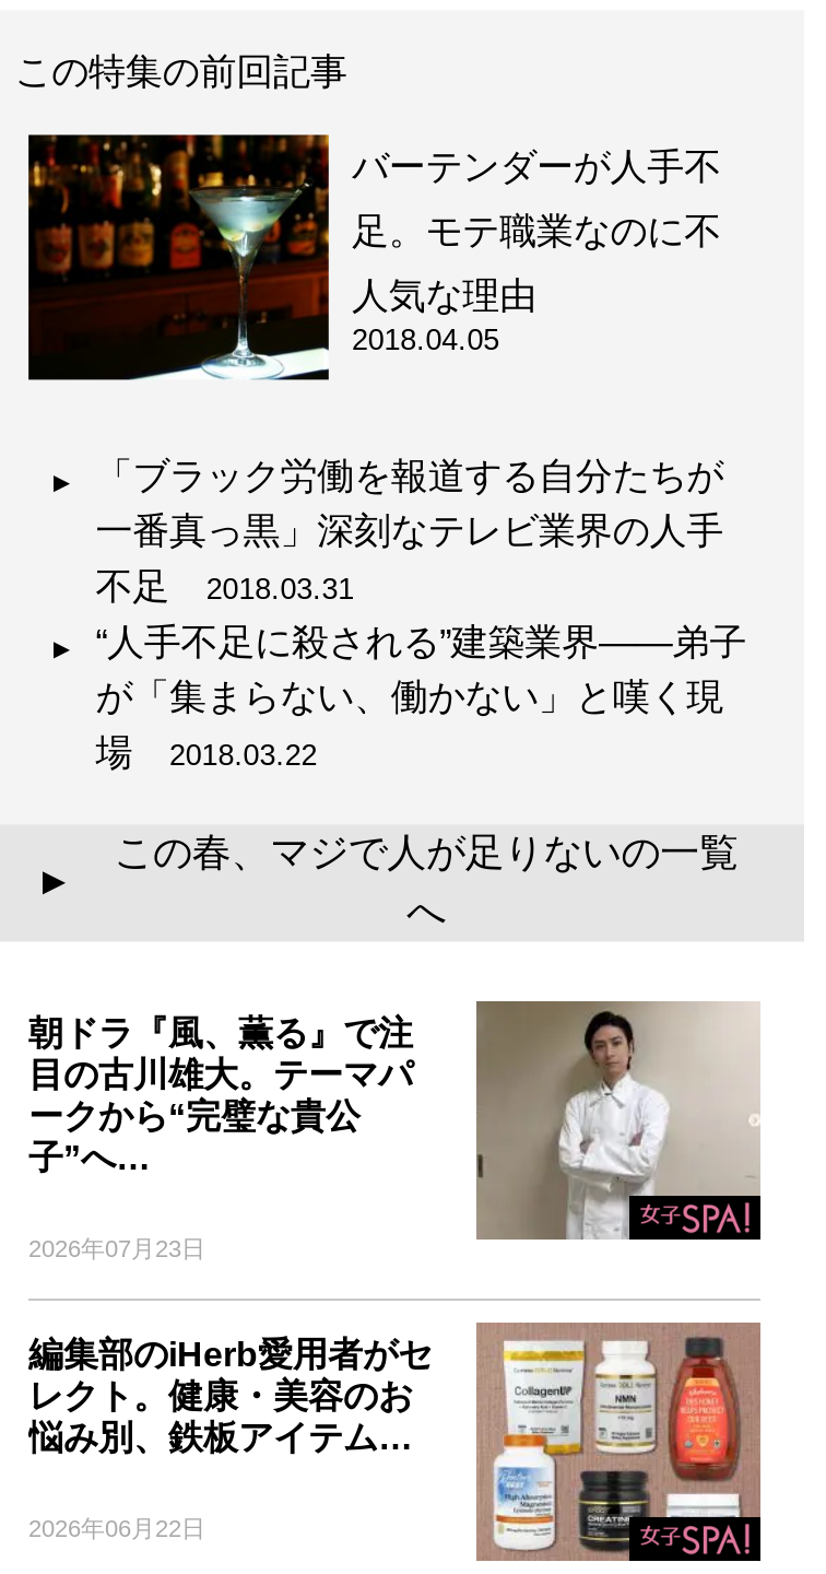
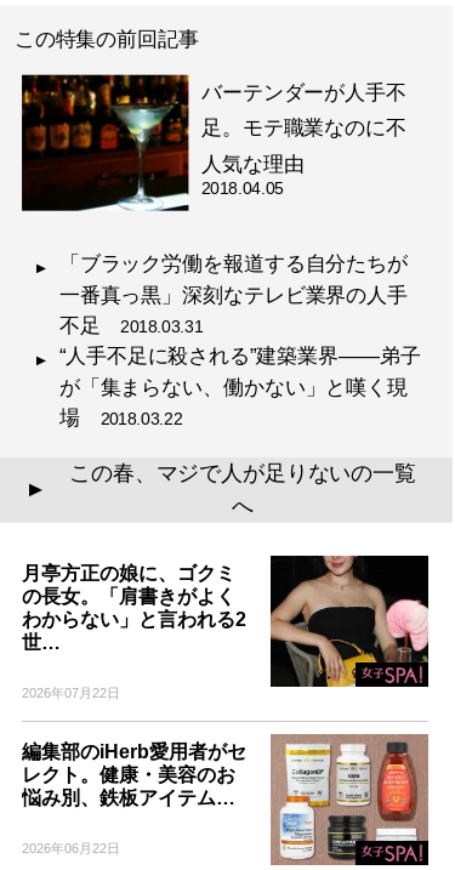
[28,1000,760,1243] [image] | 朝ドラ『風、薫る』で注 | 目の古川雄大。テーマパ | ークから“完璧な貴公 | 子”へ… -> [22,555,430,688] [image] | 月亭方正の娘に、ゴクミ | の長女。「肩書きがよく | わからない」と言われる2 | 世…
[28,1235,205,1261] 2026年07月23日 -> [22,685,120,700] 2026年07月22日

